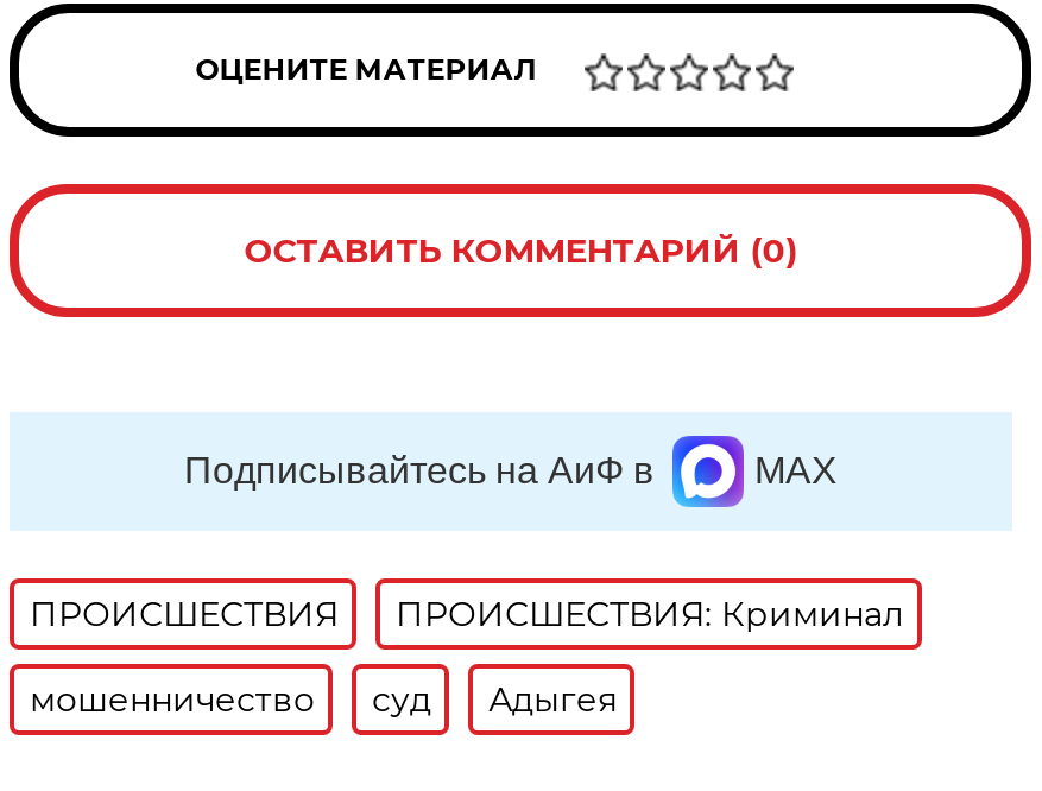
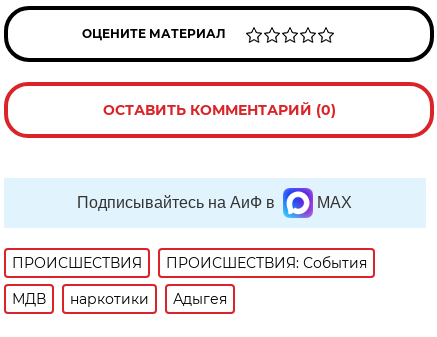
[395,593,904,636] ПРОИСШЕСТВИЯ: Криминал -> [166,254,367,272] ПРОИСШЕСТВИЯ: События
[29,679,431,722] мошенничество | суд -> [12,290,149,308] МДВ | наркотики

